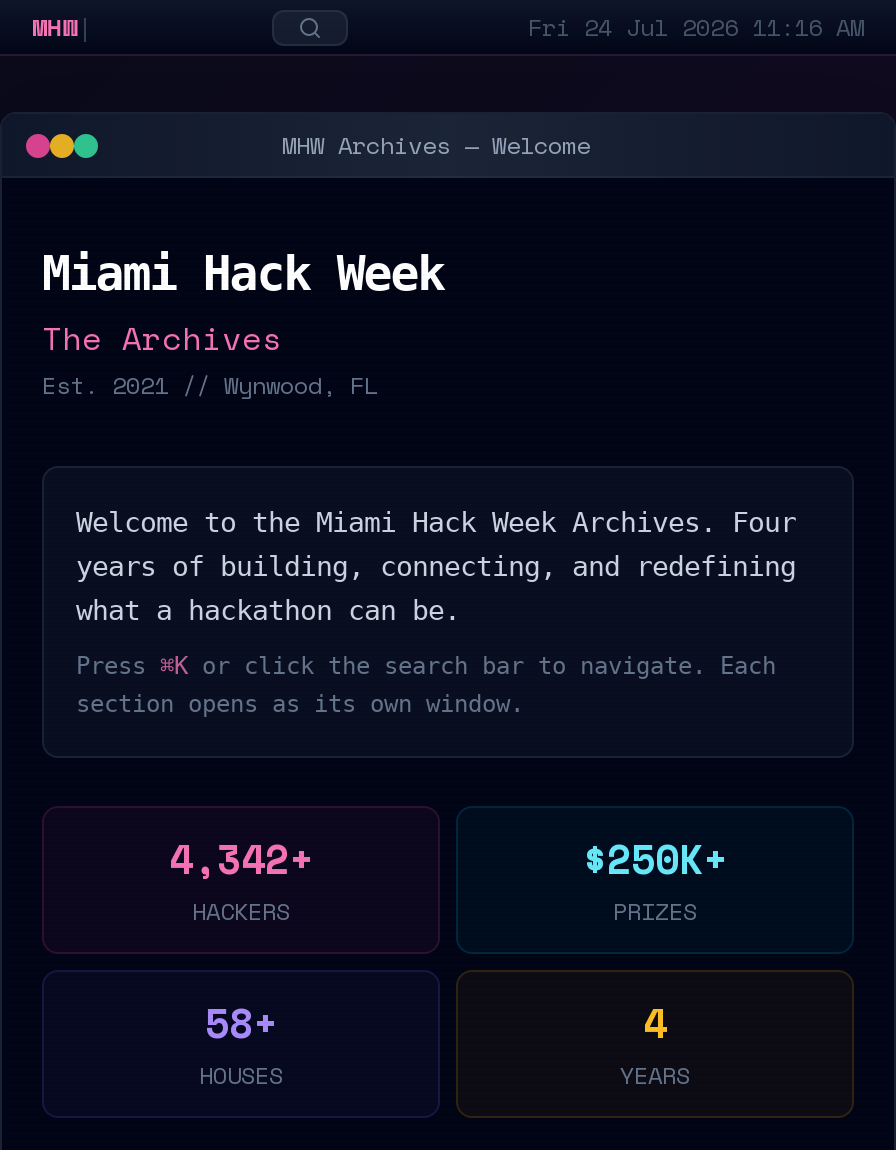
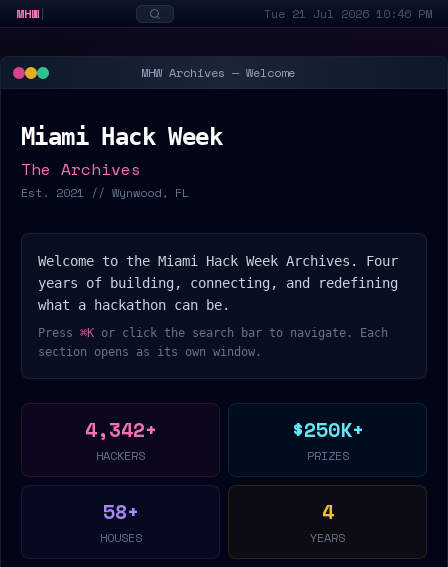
[528,9,864,43] Fri 24 Jul 2026 11:16 AM -> [264,4,432,21] Tue 21 Jul 2026 10:46 PM

